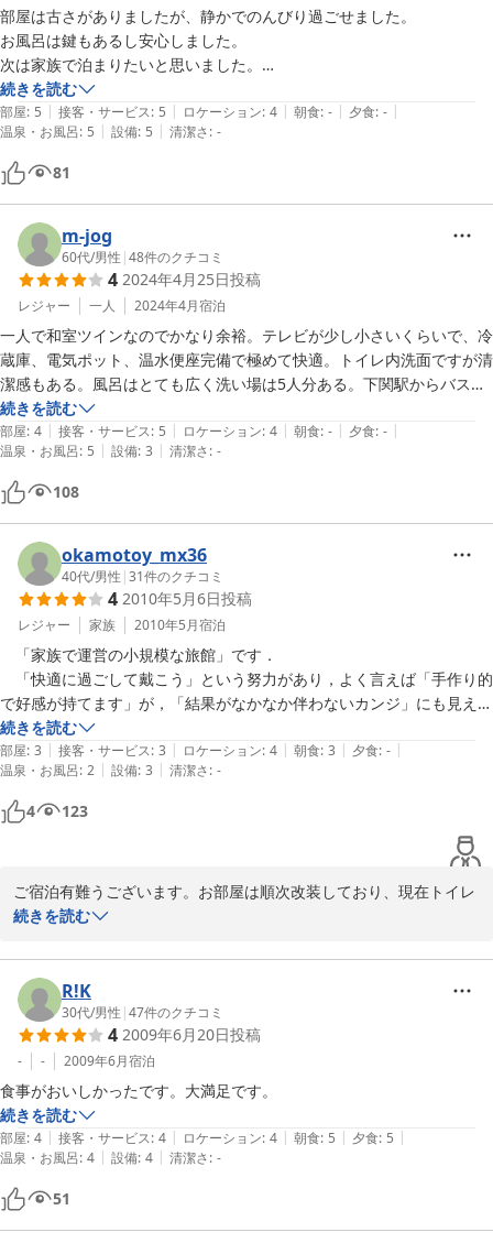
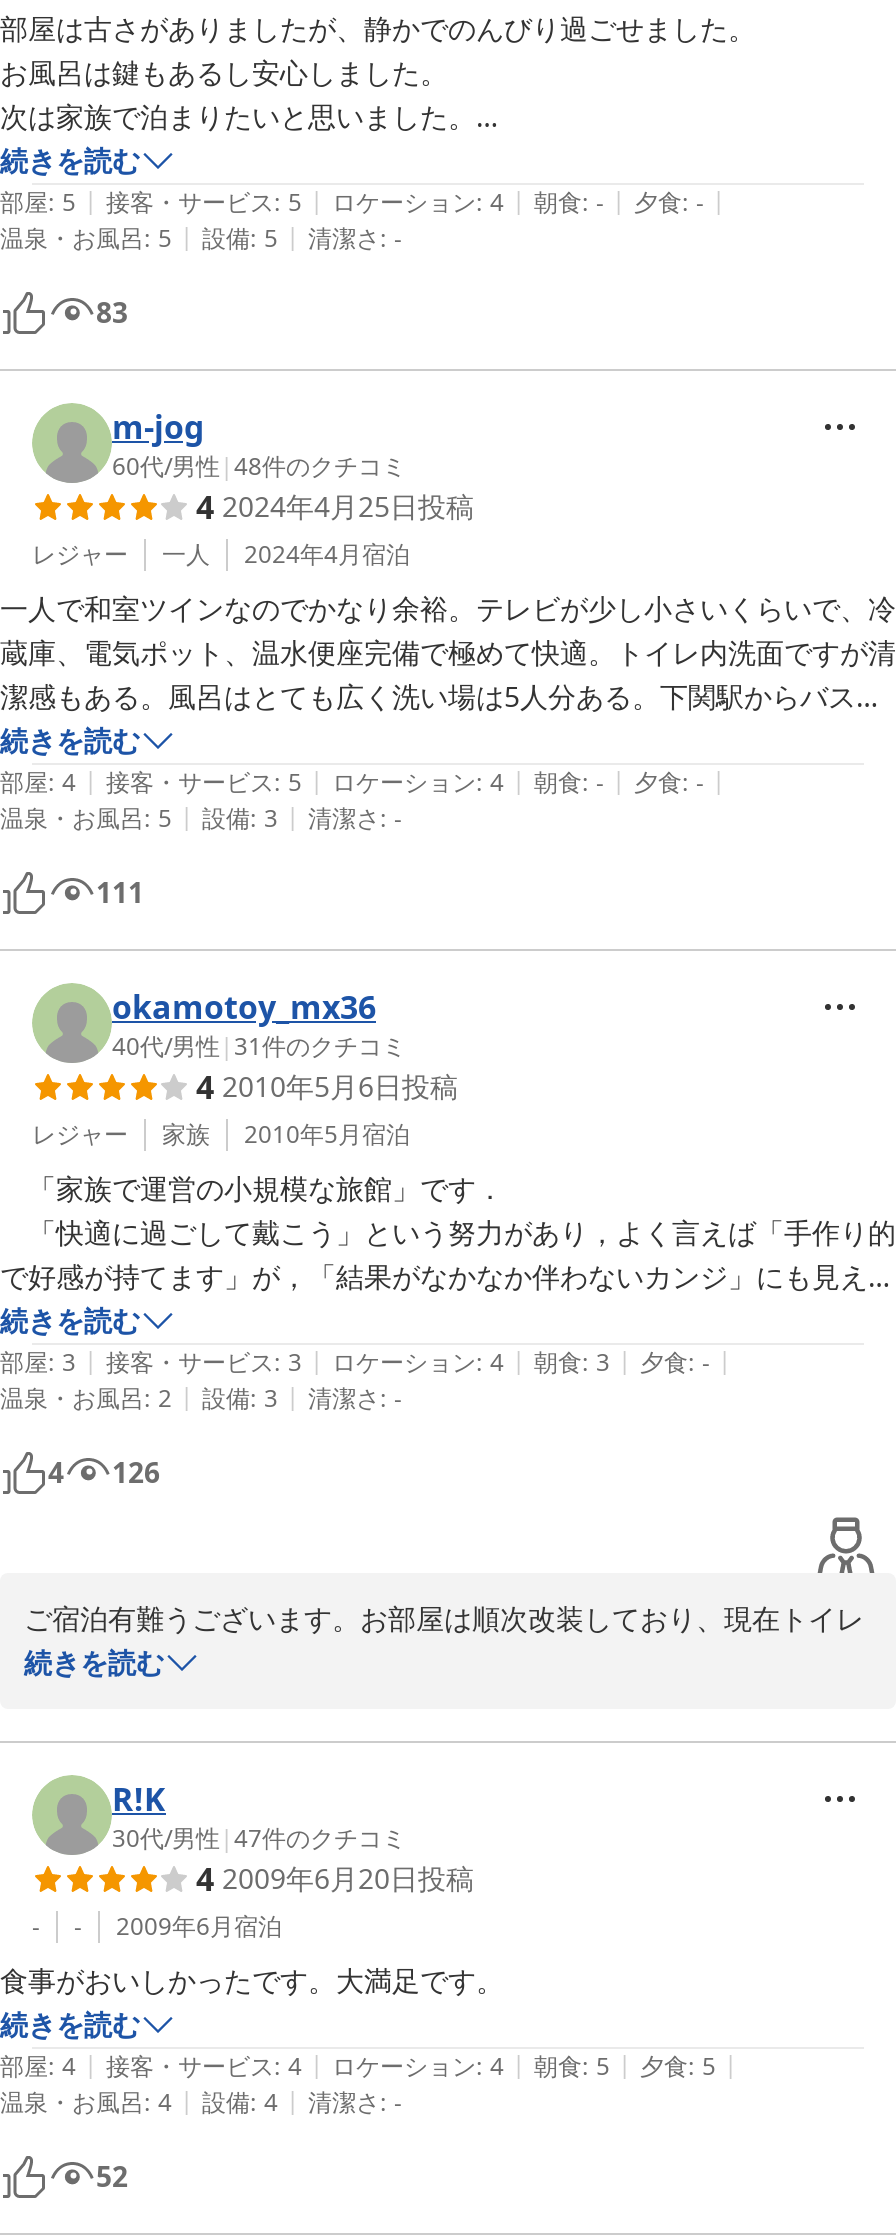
[53,162,70,183] 81 -> [96,293,128,331] 83
[53,481,79,502] 108 -> [96,873,144,911] 111
[26,800,88,821] 4 123 -> [48,1453,160,1491] 4 126
[53,1188,70,1209] 51 -> [96,2157,128,2195] 52

